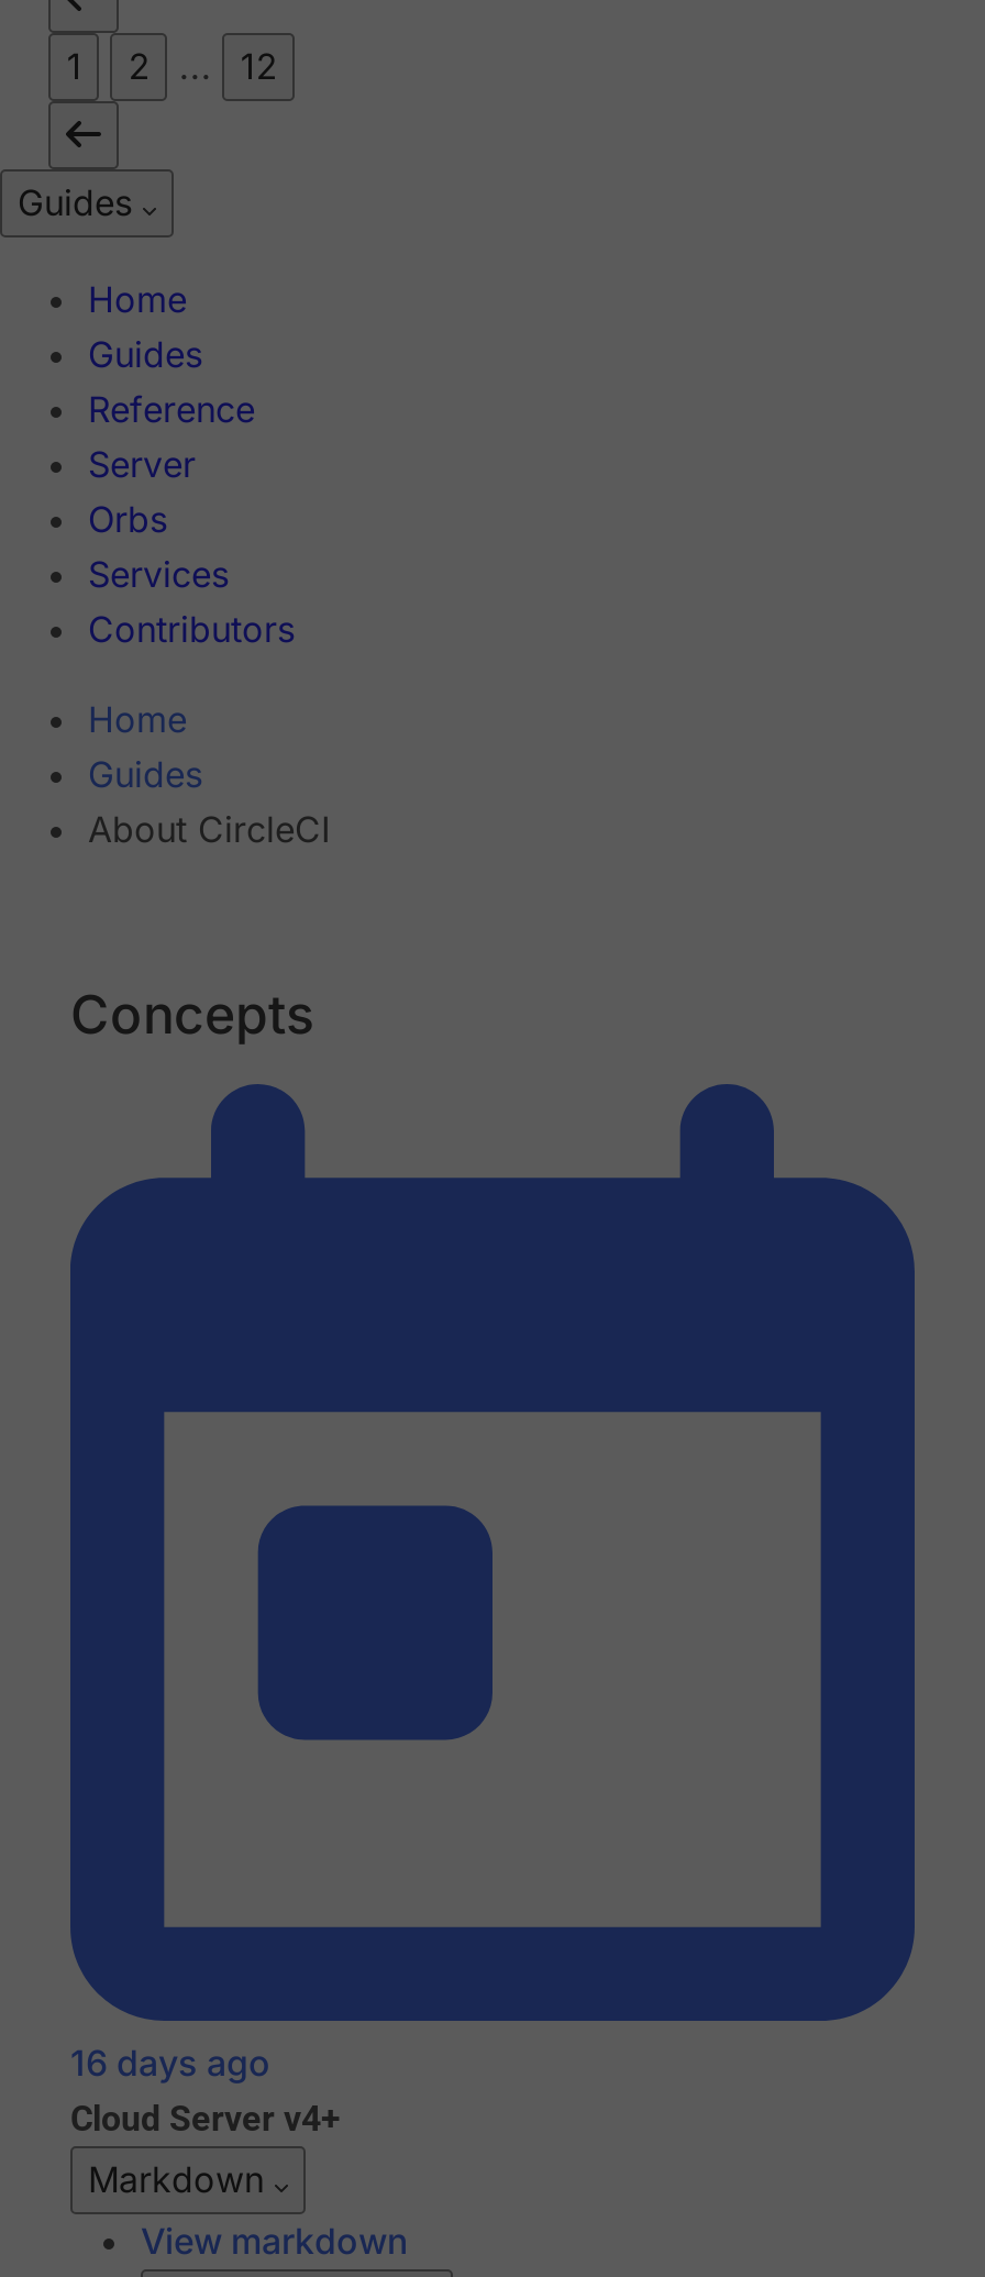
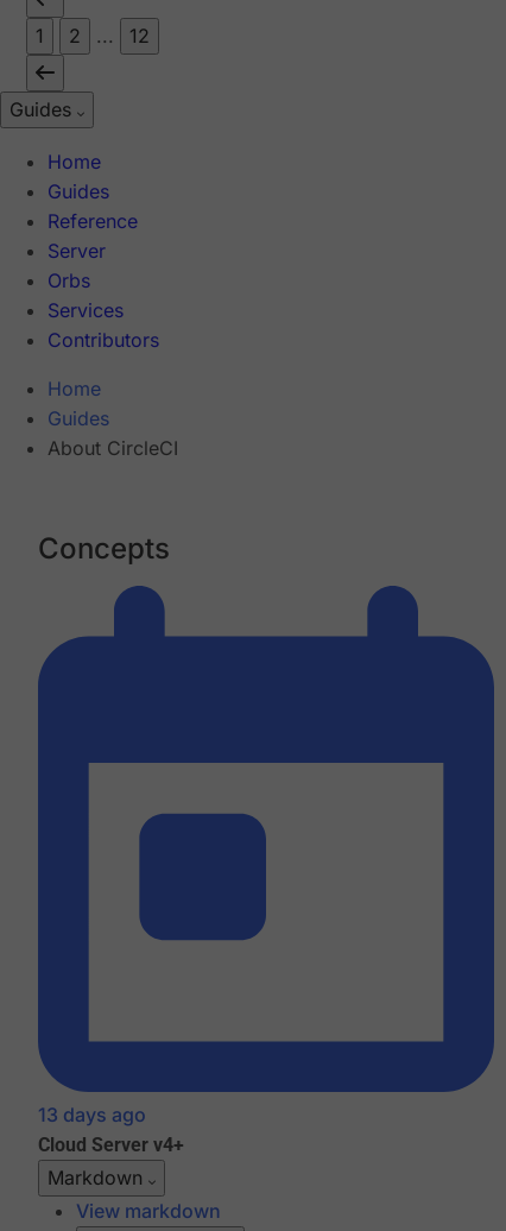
[70,2042,270,2086] 16 days ago -> [38,1103,146,1127] 13 days ago

